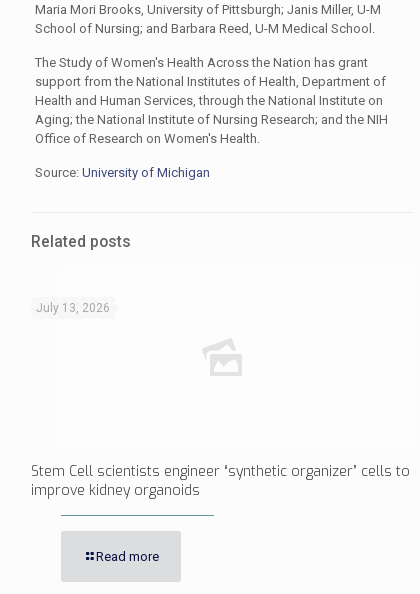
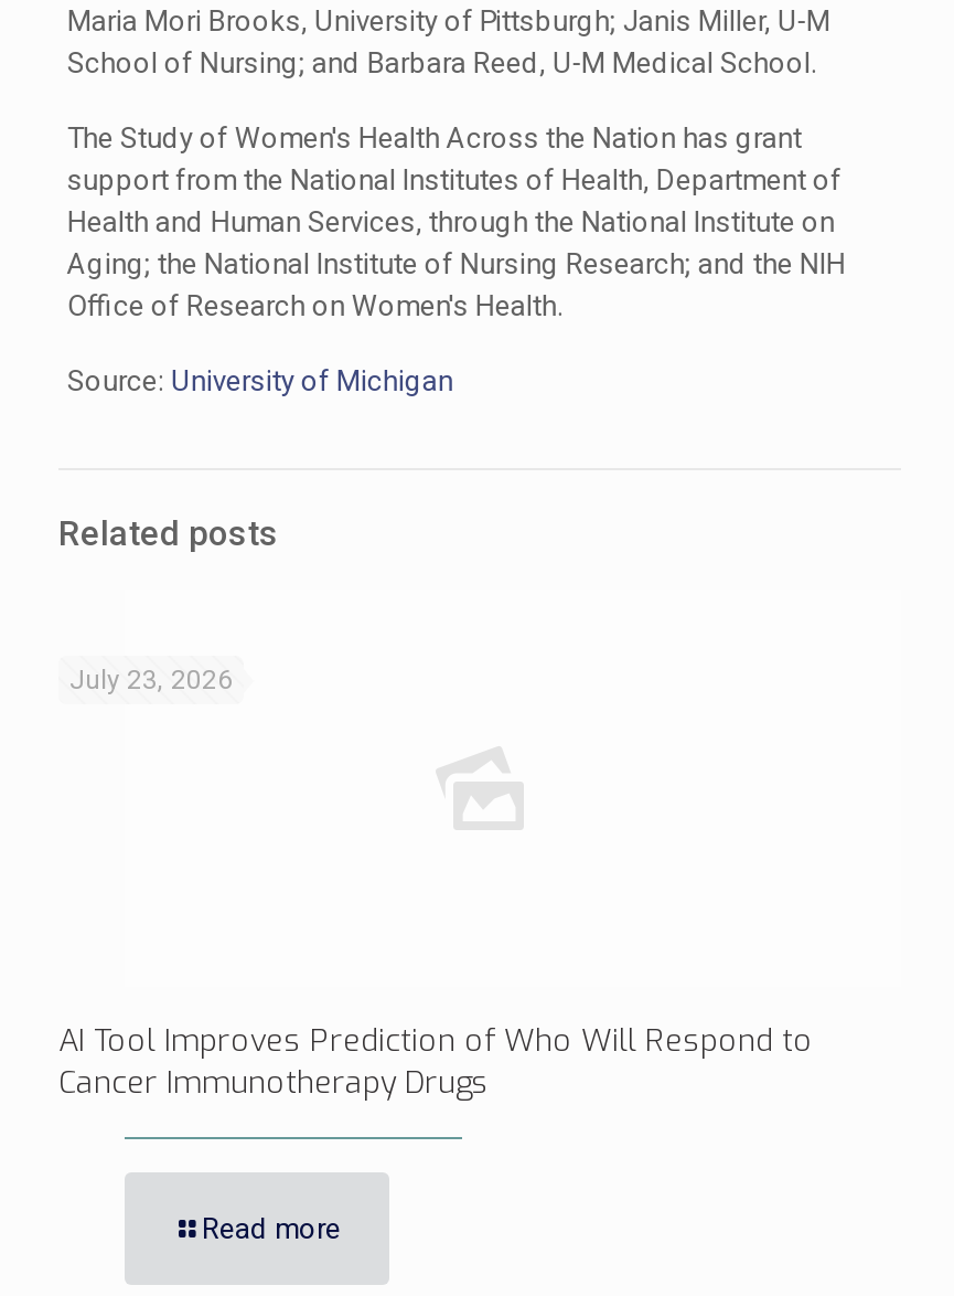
[36,301,110,315] July 13, 2026 -> [69,665,233,695] July 23, 2026
[31,462,410,500] Stem Cell scientists engineer “synthetic organizer” cells to | improve kidney organoids -> [58,1020,813,1104] AI Tool Improves Prediction of Who Will Respond to | Cancer Immunotherapy Drugs

